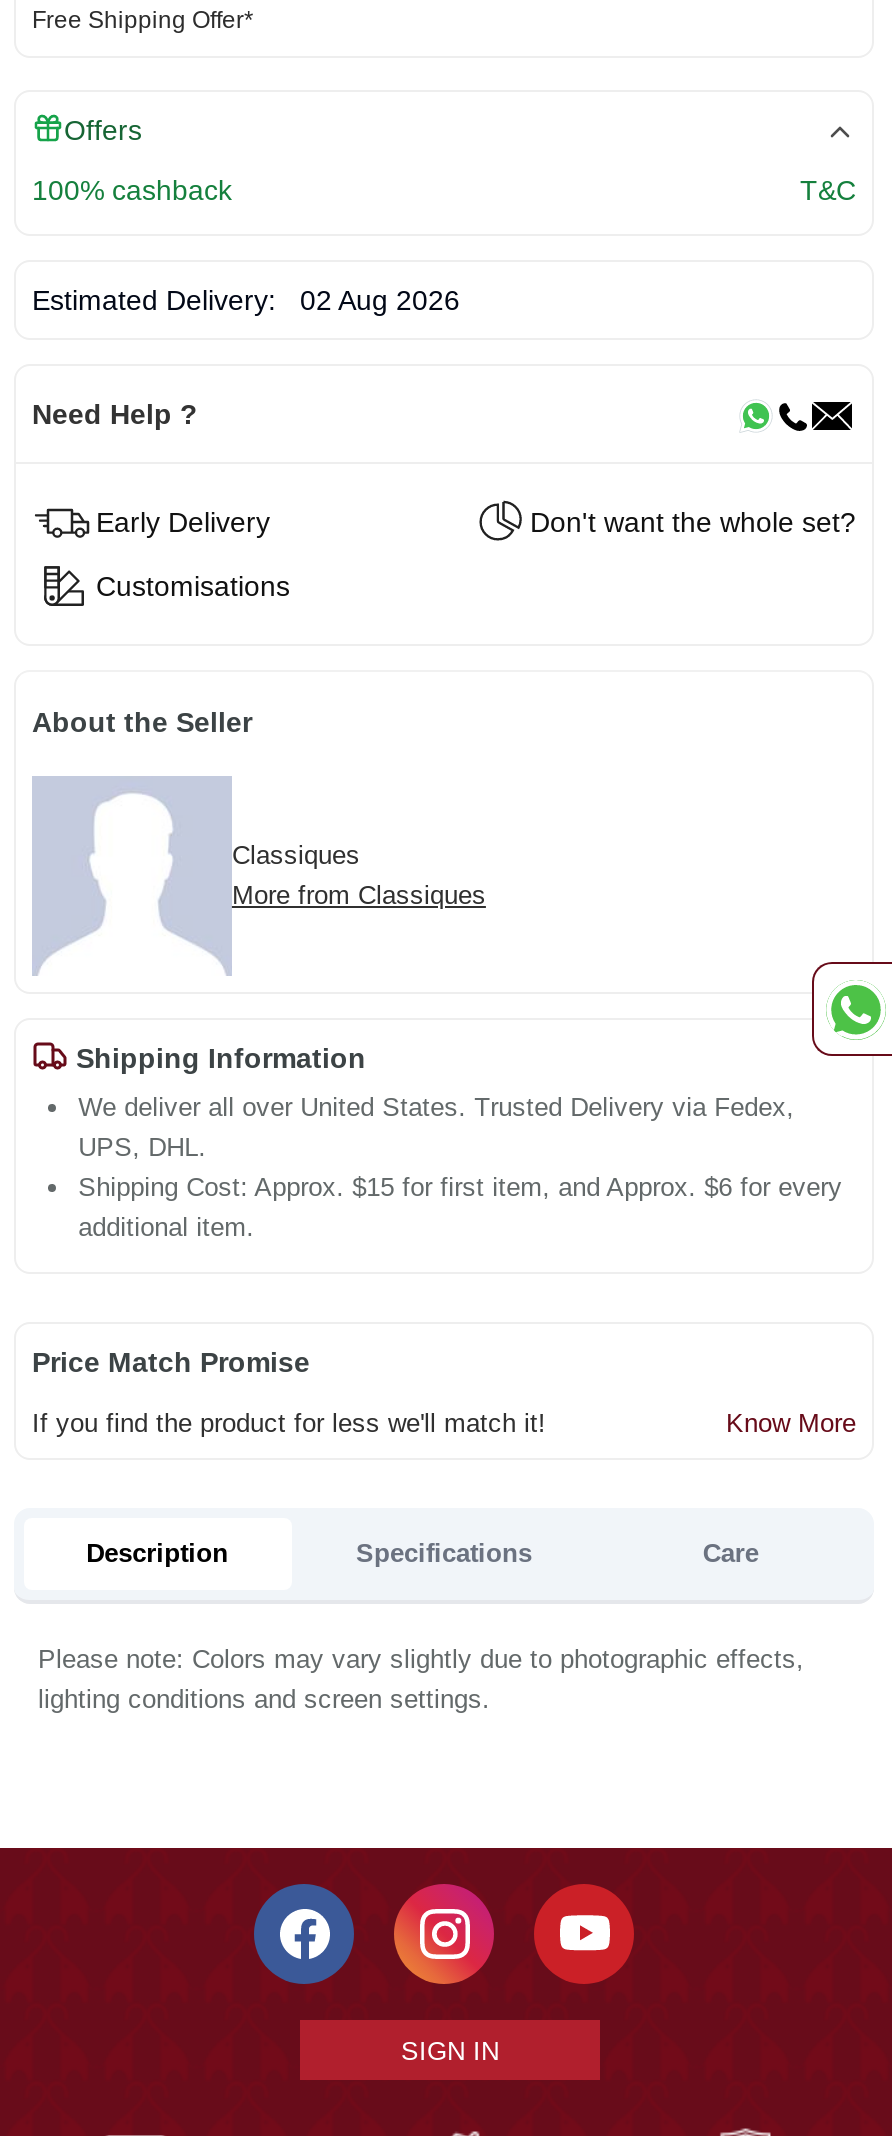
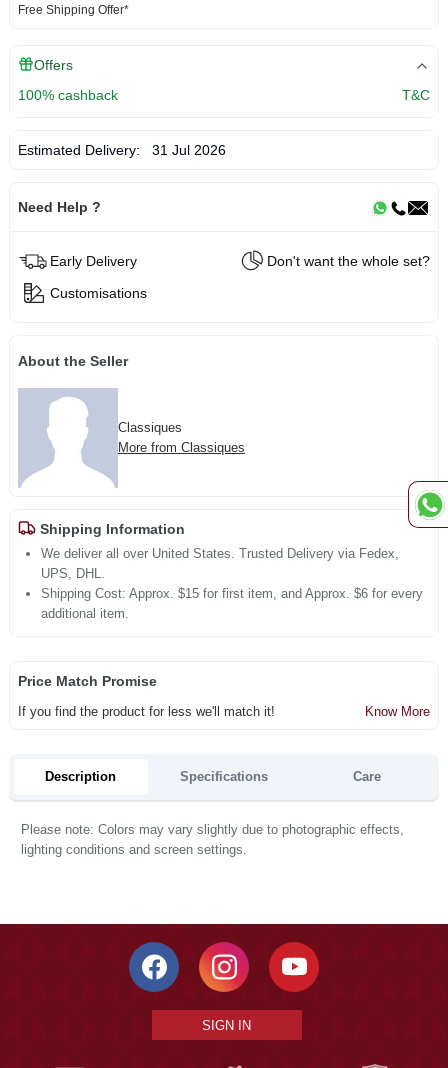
[32,284,460,316] Estimated Delivery: 02 Aug 2026 -> [18,142,226,158] Estimated Delivery: 31 Jul 2026

